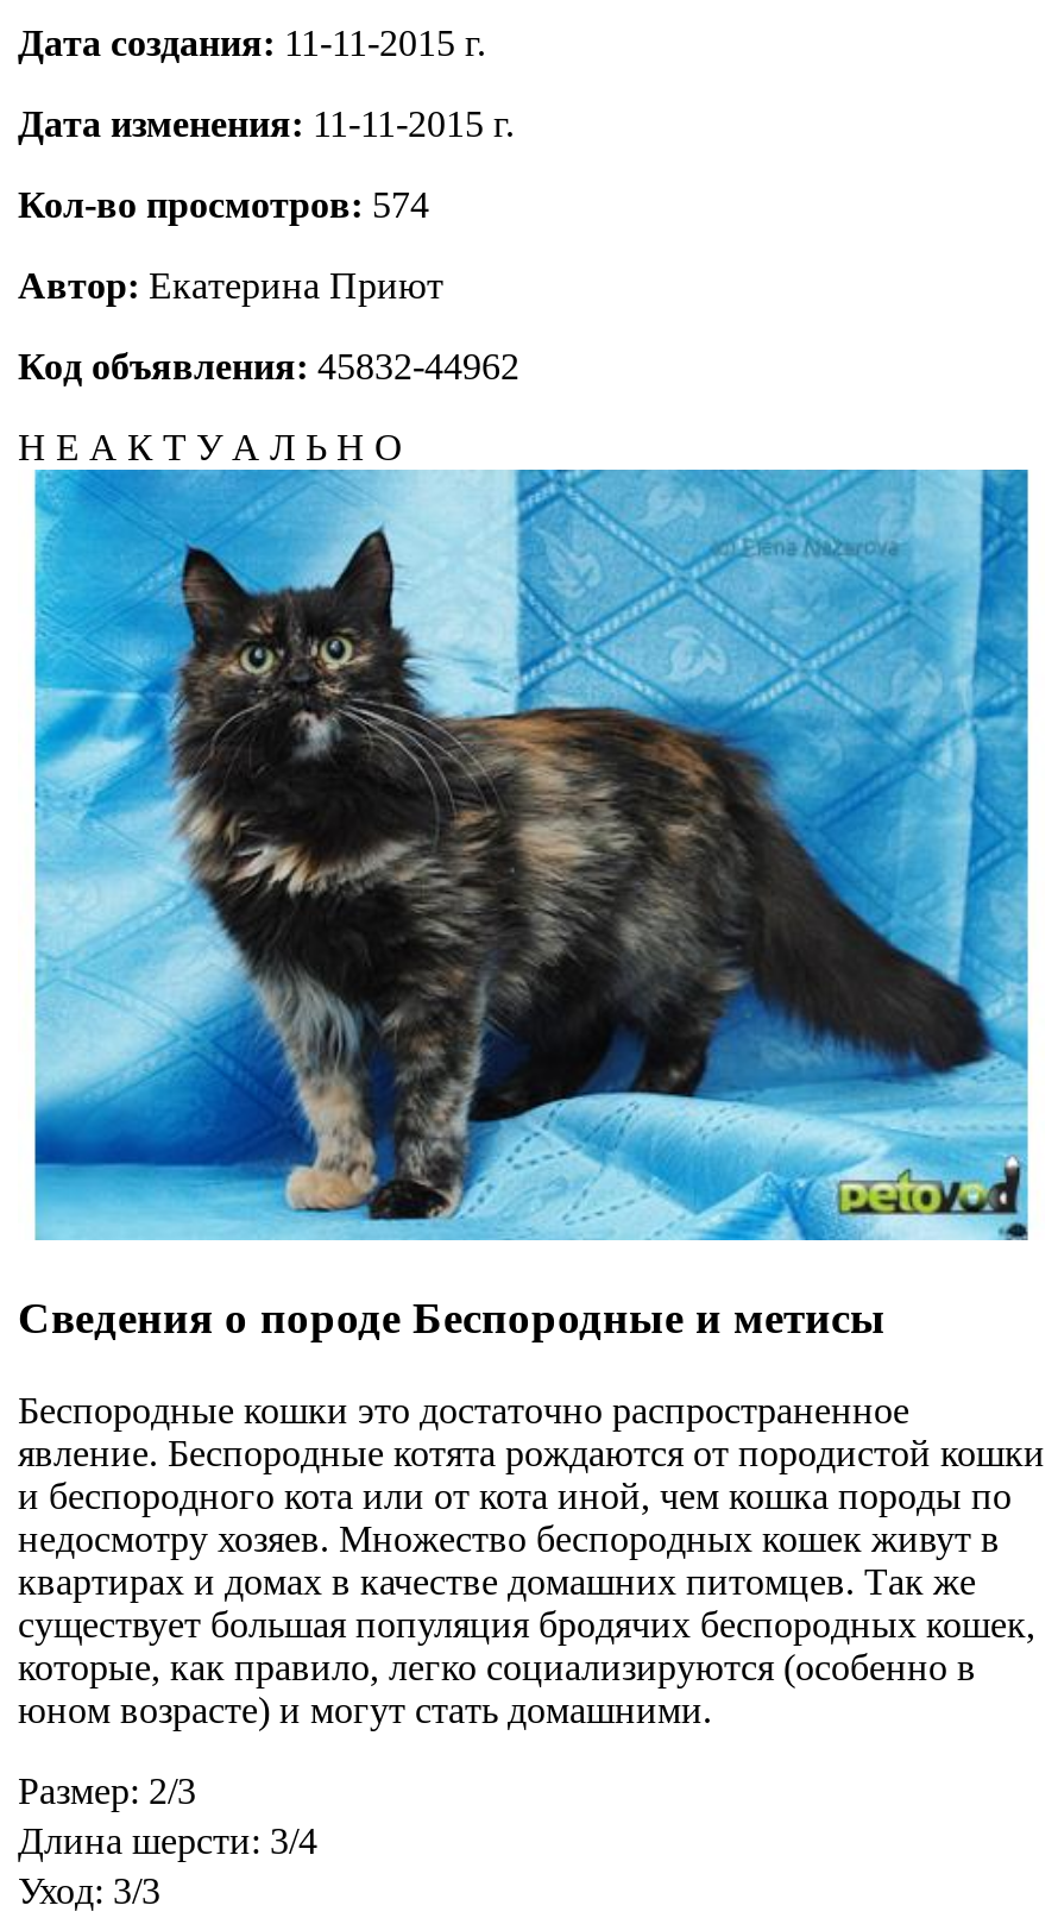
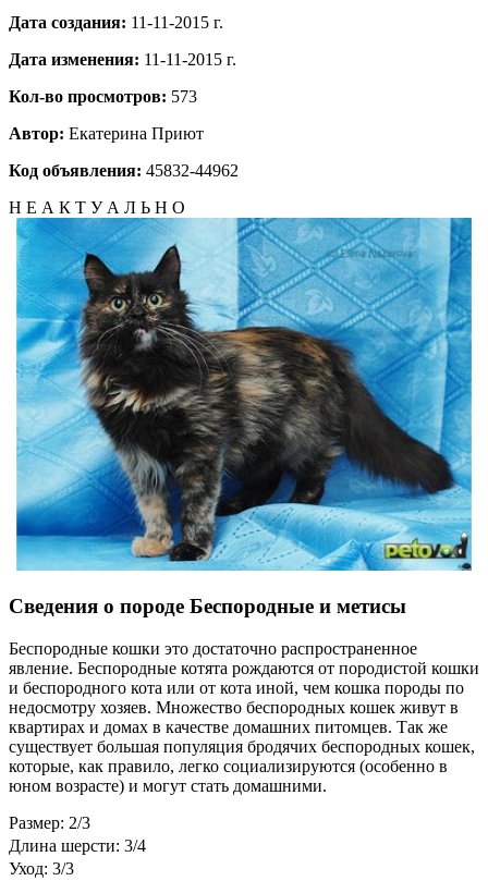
[18,184,429,224] Кол-во просмотров: 574 -> [9,87,197,105] Кол-во просмотров: 573

